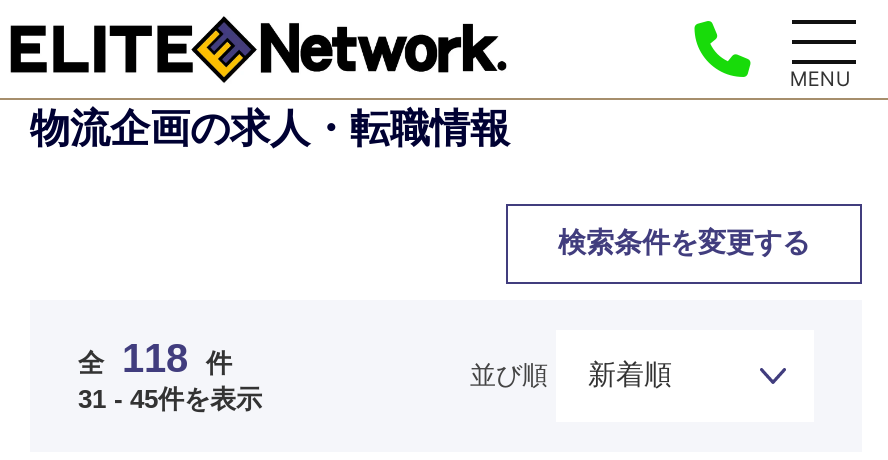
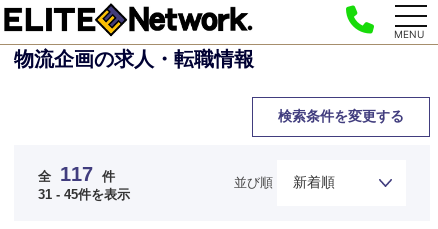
[78,335,232,379] 全 118 件 -> [38,162,115,184] 全 117 件

